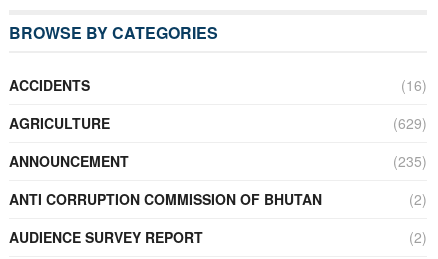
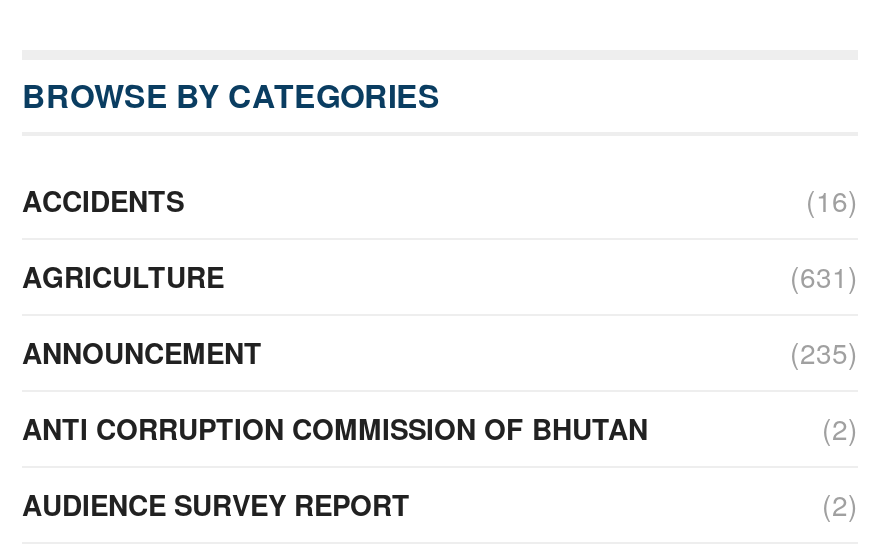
[393,113,427,133] (629) -> [790,255,858,295] (631)

